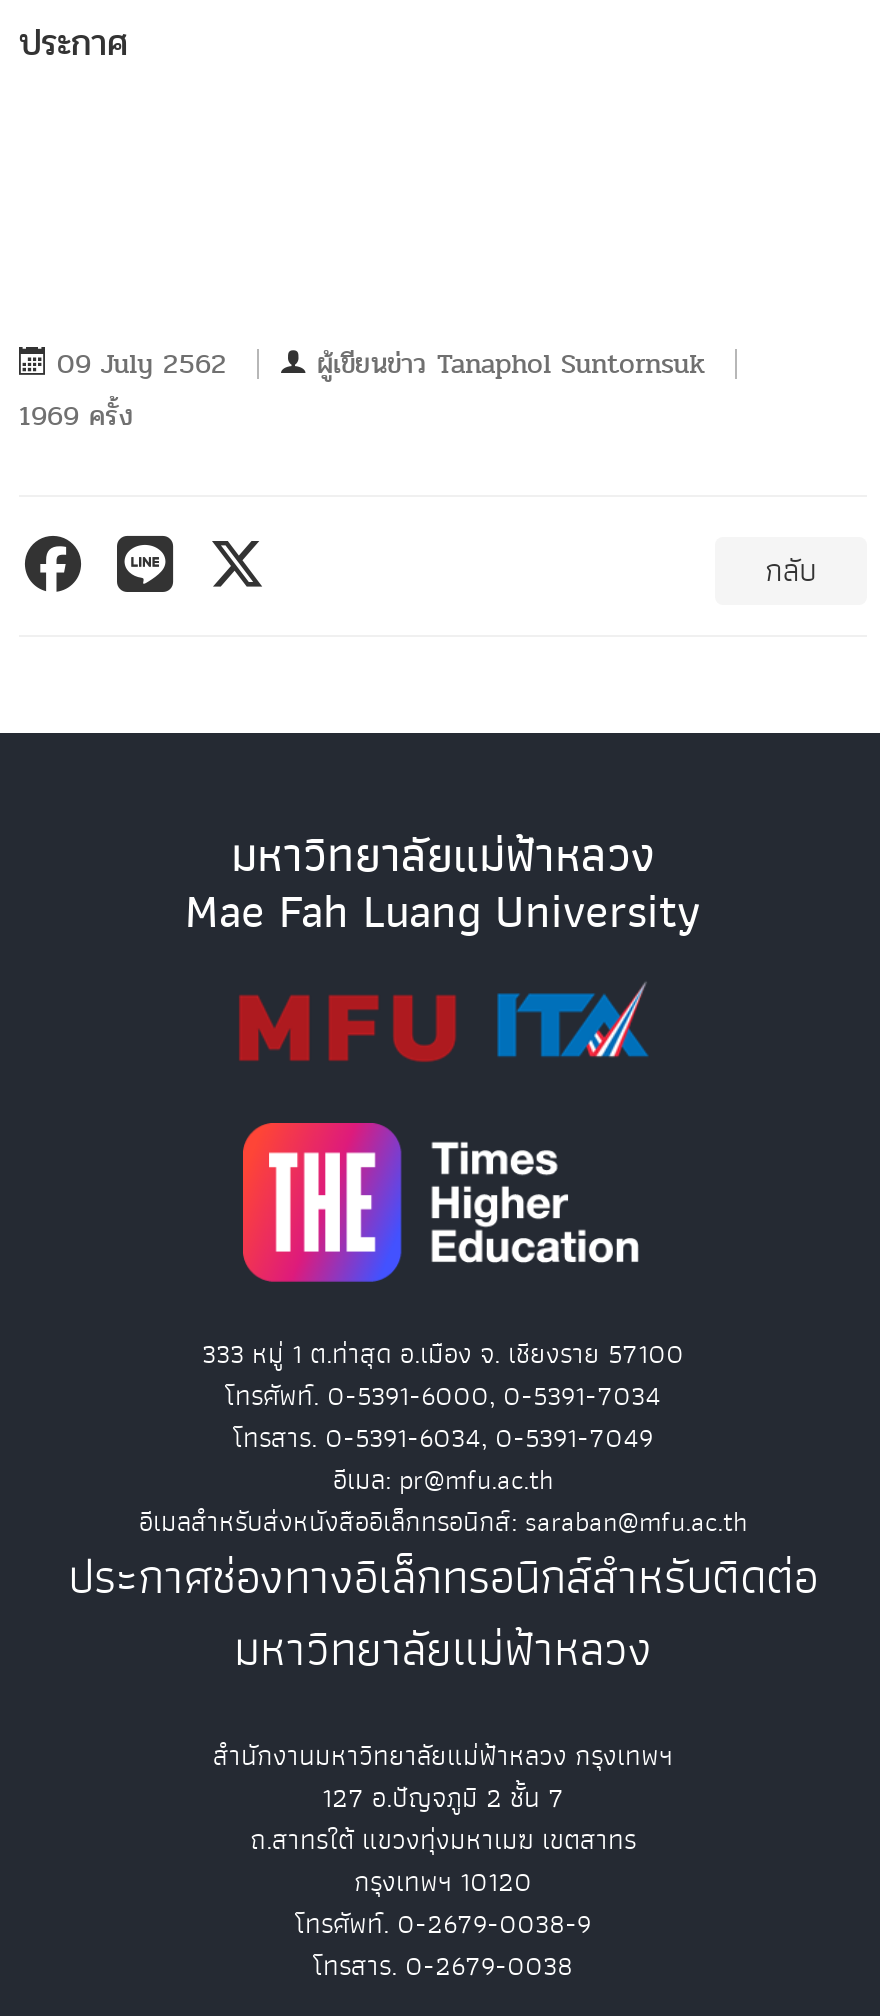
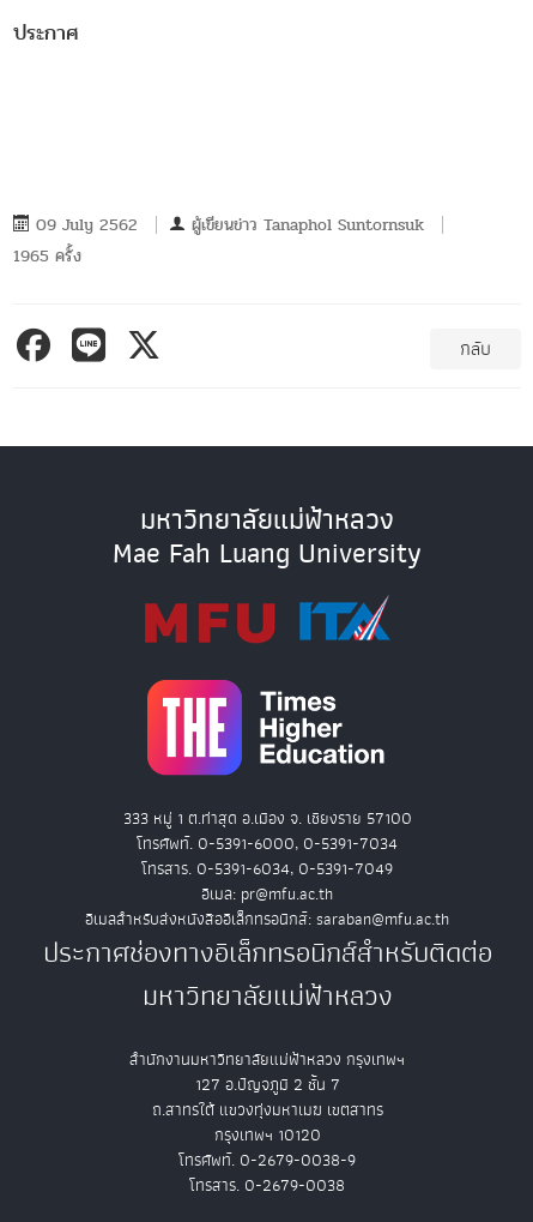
[19,394,133,436] 1969 ครั้ง -> [13,243,81,268] 1965 ครั้ง

